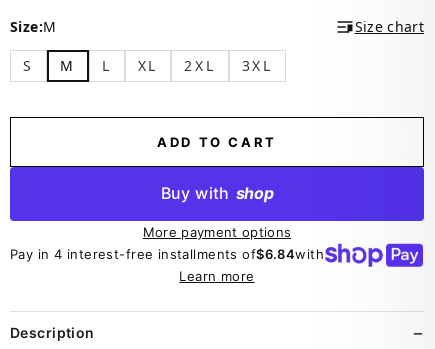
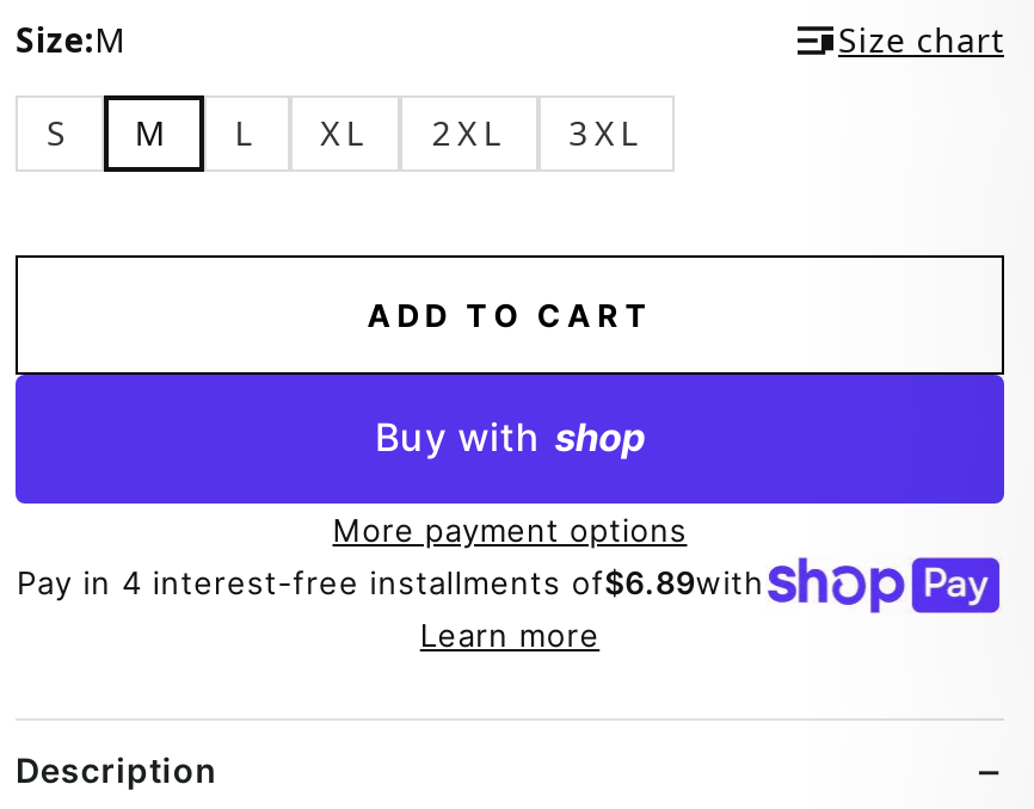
[10,246,324,262] Pay in 4 interest-free installments of$6.84with -> [17,563,764,602] Pay in 4 interest-free installments of$6.89with

